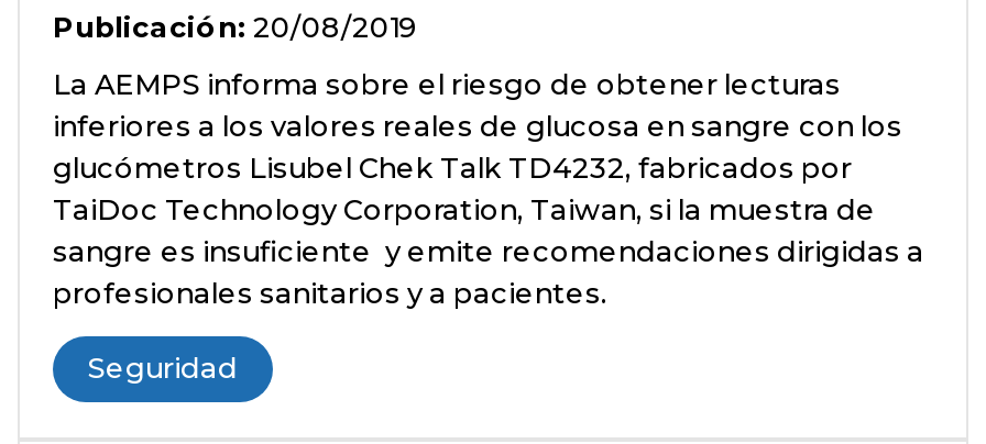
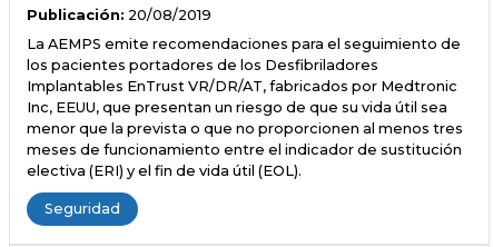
[53,67,924,309] La AEMPS informa sobre el riesgo de obtener lecturas | inferiores a los valores reales de glucosa en sangre con los | glucómetros Lisubel Chek Talk TD4232, fabricados por | TaiDoc Technology Corporation, Taiwan, si la muestra de | sangre es insuficiente y emite recomendaciones dirigidas a | profesionales sanitarios y a pacientes. -> [27,35,463,179] La AEMPS emite recomendaciones para el seguimiento de | los pacientes portadores de los Desfibriladores | Implantables EnTrust VR/DR/AT, fabricados por Medtronic | Inc, EEUU, que presentan un riesgo de que su vida útil sea | menor que la prevista o que no proporcionen al menos tres | meses de funcionamiento entre el indicador de sustitución | electiva (ERI) y el fin de vida útil (EOL).

